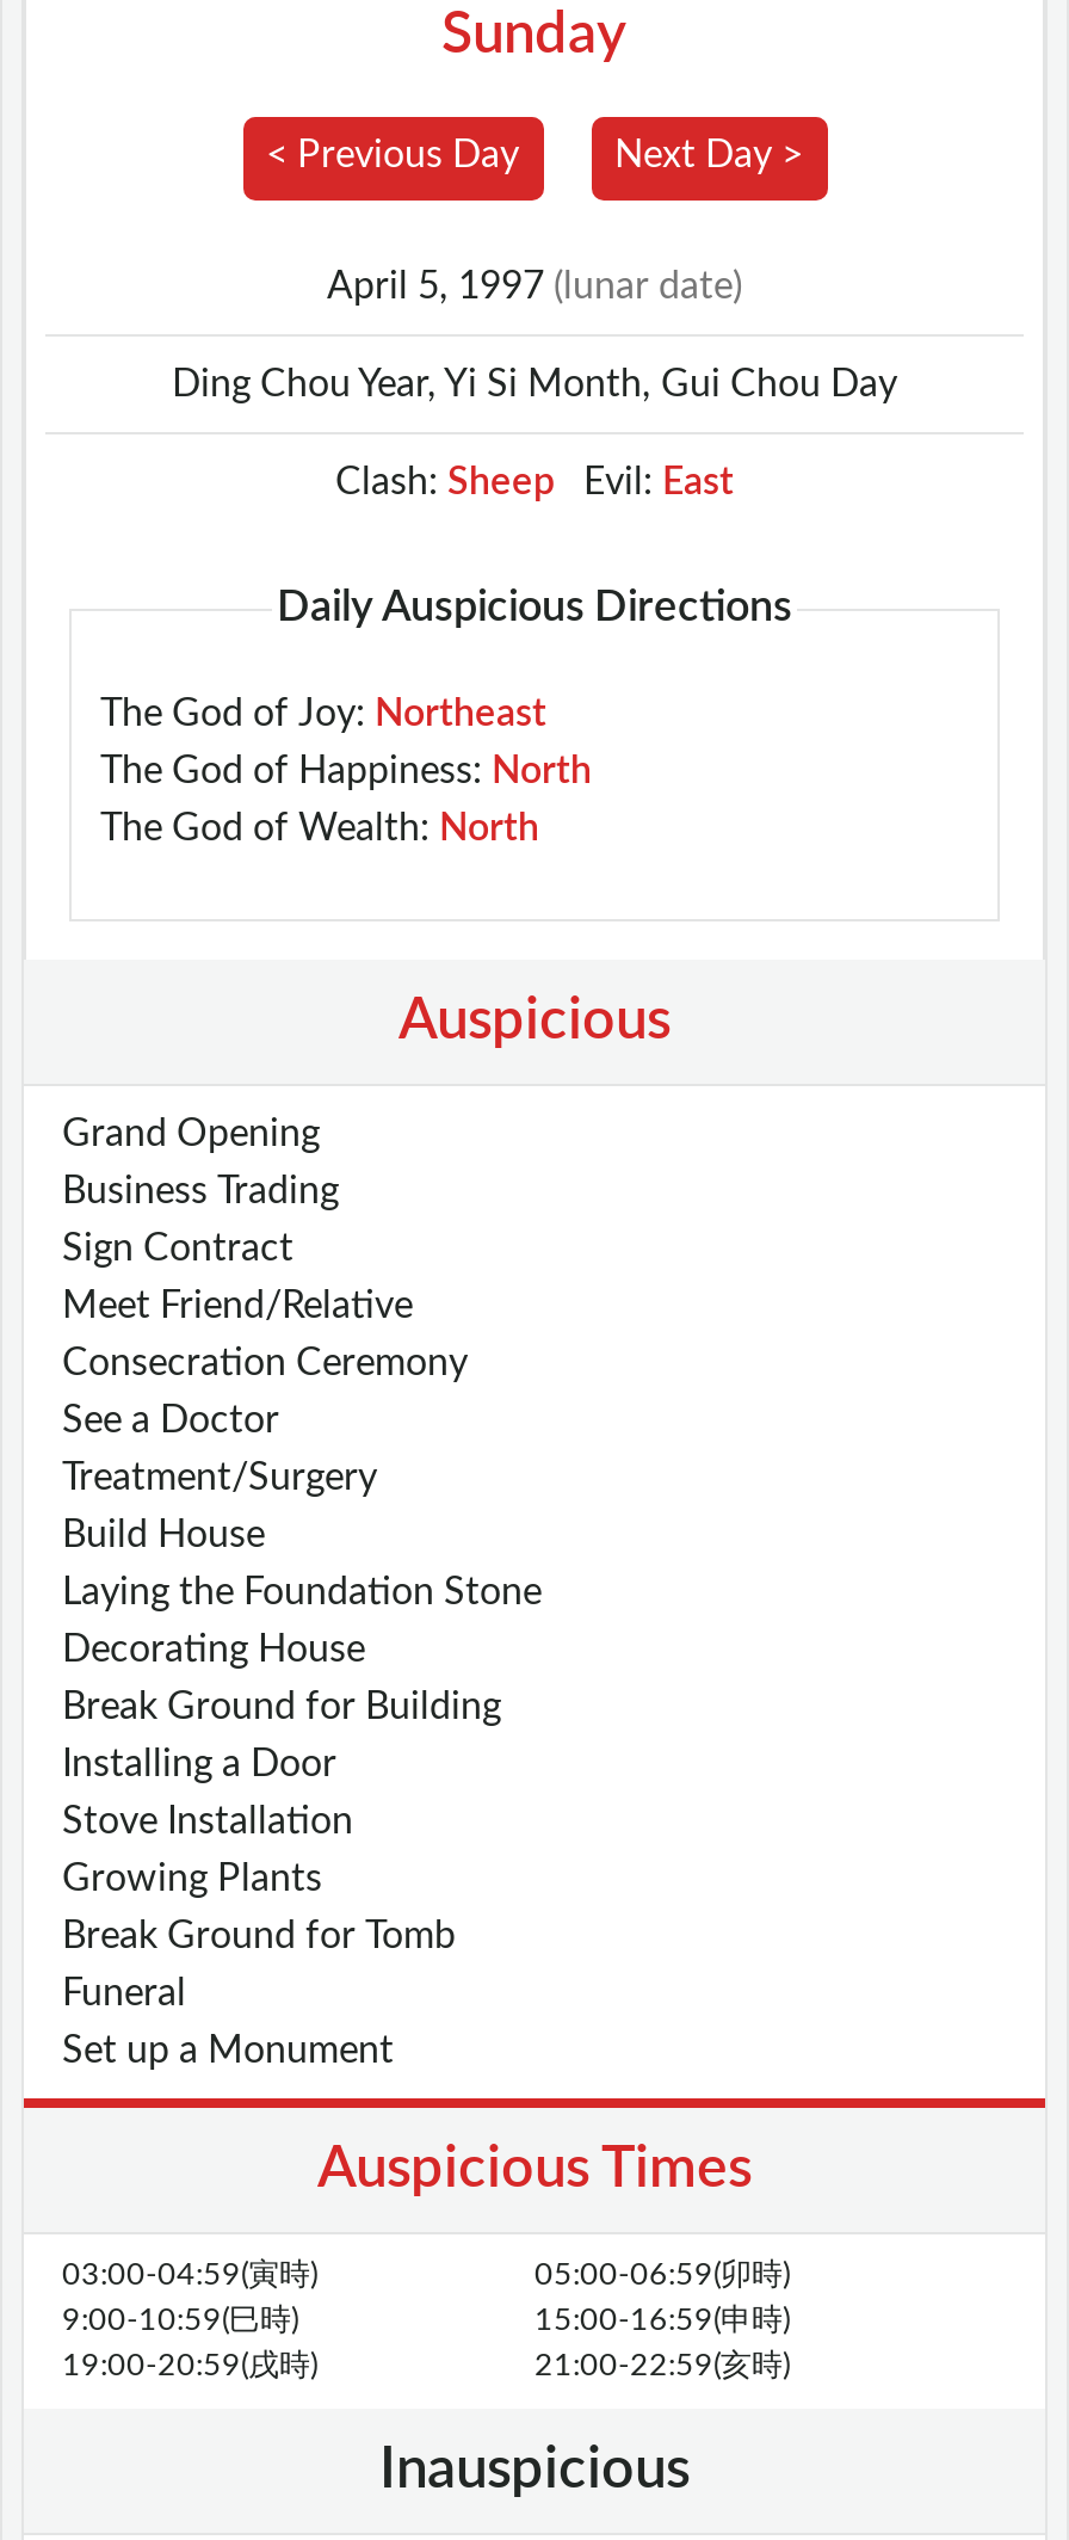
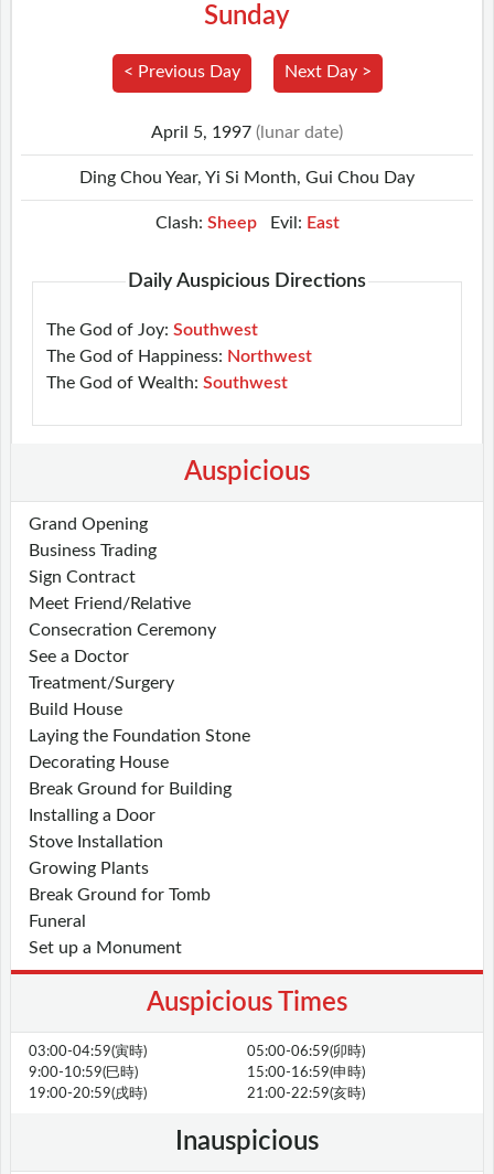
[100,694,546,732] The God of Joy: Northeast -> [46,321,258,338] The God of Joy: Southwest
[100,751,592,789] The God of Happiness: North -> [46,347,312,365] The God of Happiness: Northwest
[100,808,539,847] The God of Wealth: North -> [46,374,288,391] The God of Wealth: Southwest

